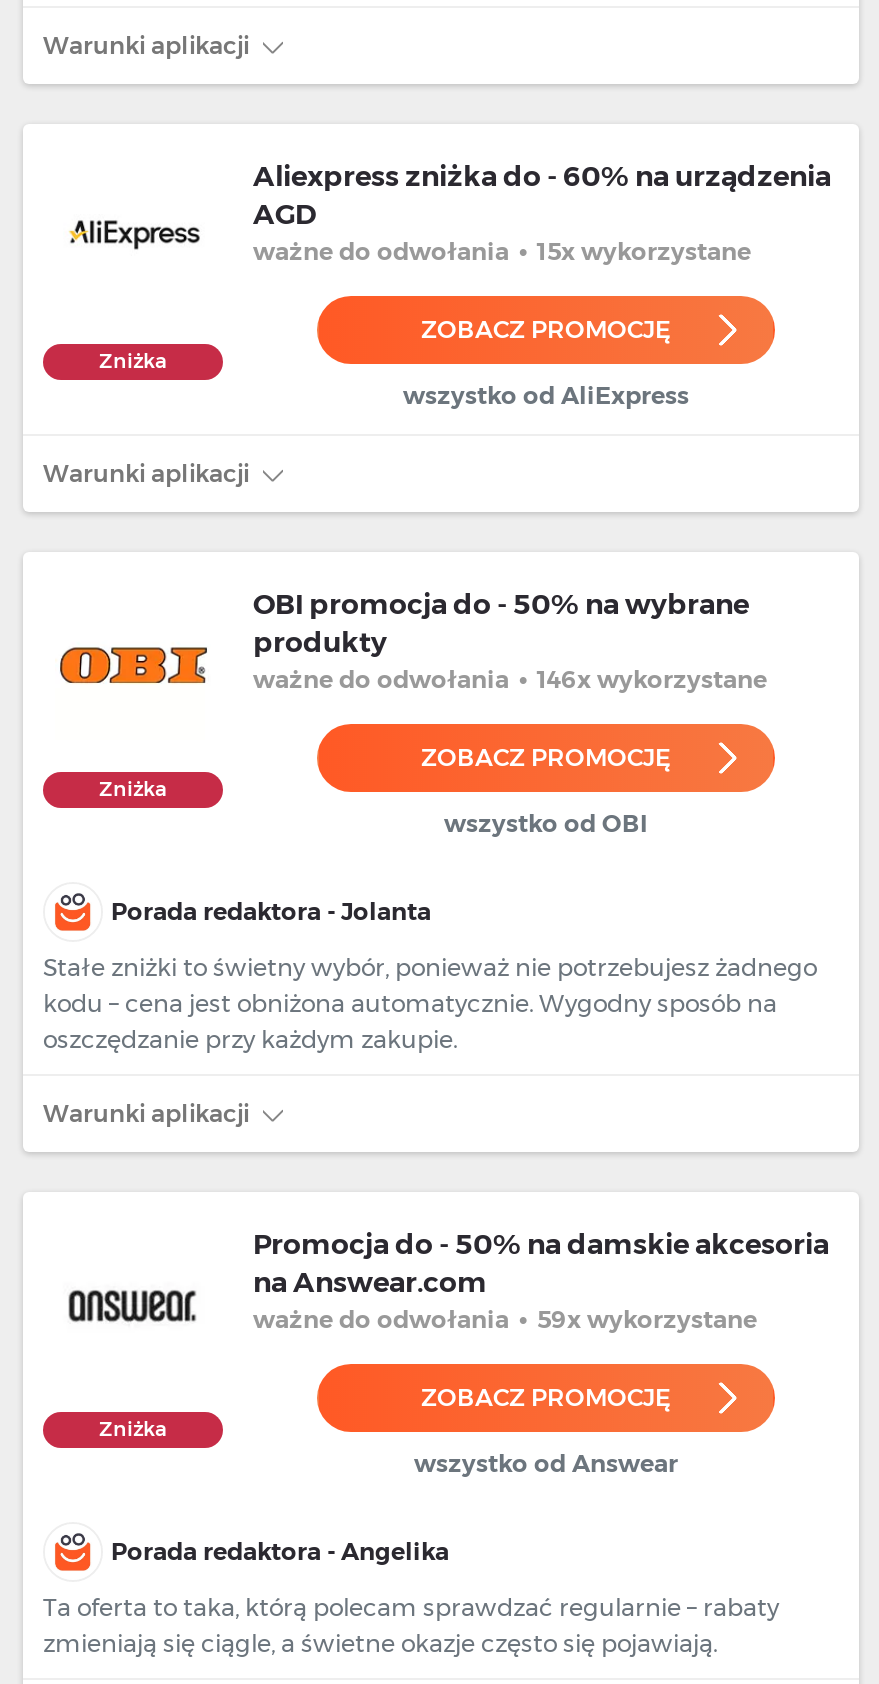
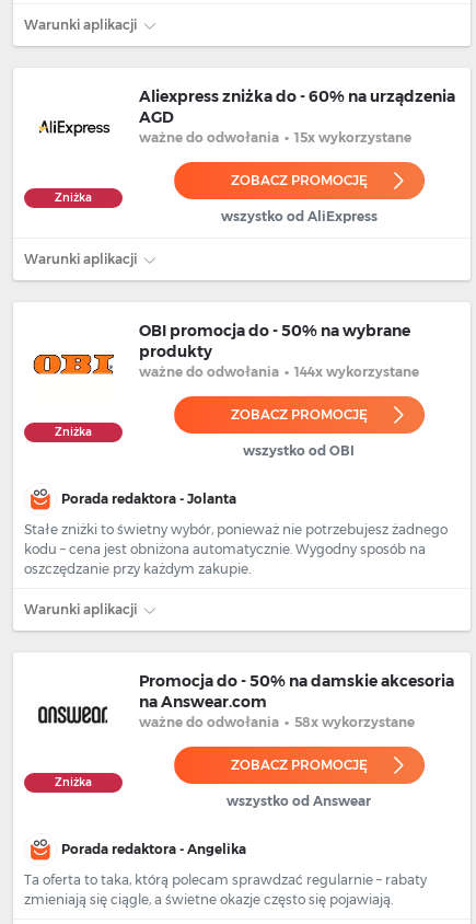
[253,664,767,694] ważne do odwołania • 146x wykorzystane -> [139,363,419,380] ważne do odwołania • 144x wykorzystane
[253,1304,757,1334] ważne do odwołania • 59x wykorzystane -> [139,714,415,730] ważne do odwołania • 58x wykorzystane

